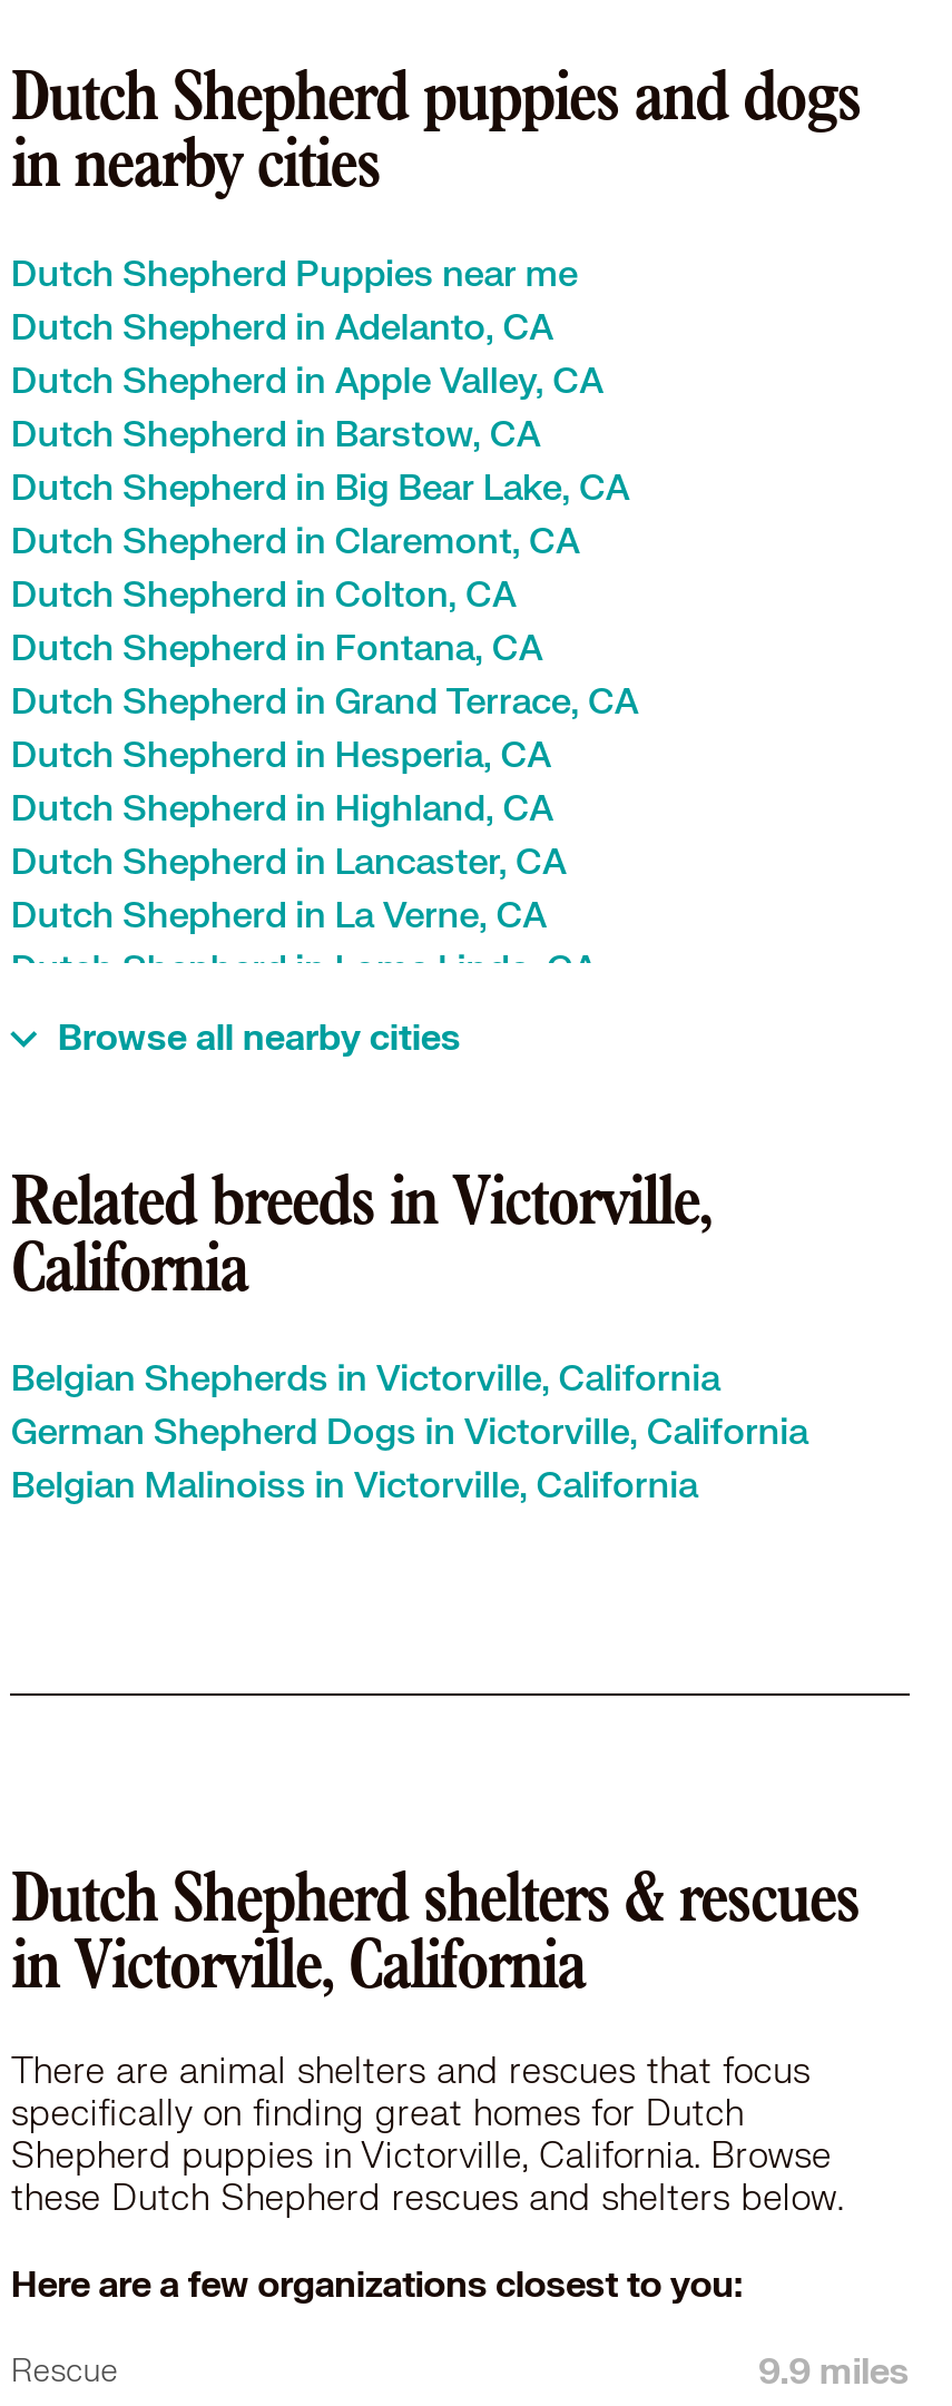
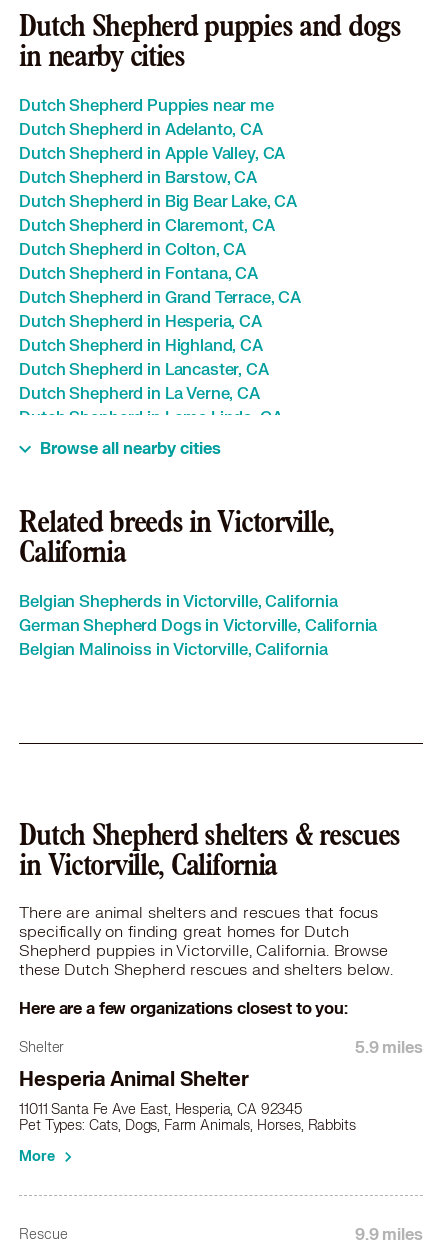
none -> [19,1038,423,1165] Shelter | 5.9 miles | Hesperia Animal Shelter | 11011 Santa Fe Ave East, Hesperia, CA 92345 | Pet Types: Cats, Dogs, Farm Animals, Horses, Rabbits | More

